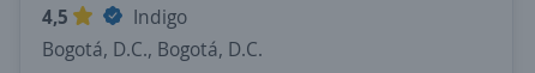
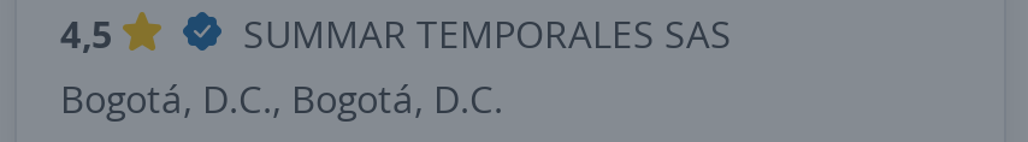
[128,4,187,30] Indigo -> [234,7,732,60] SUMMAR TEMPORALES SAS

